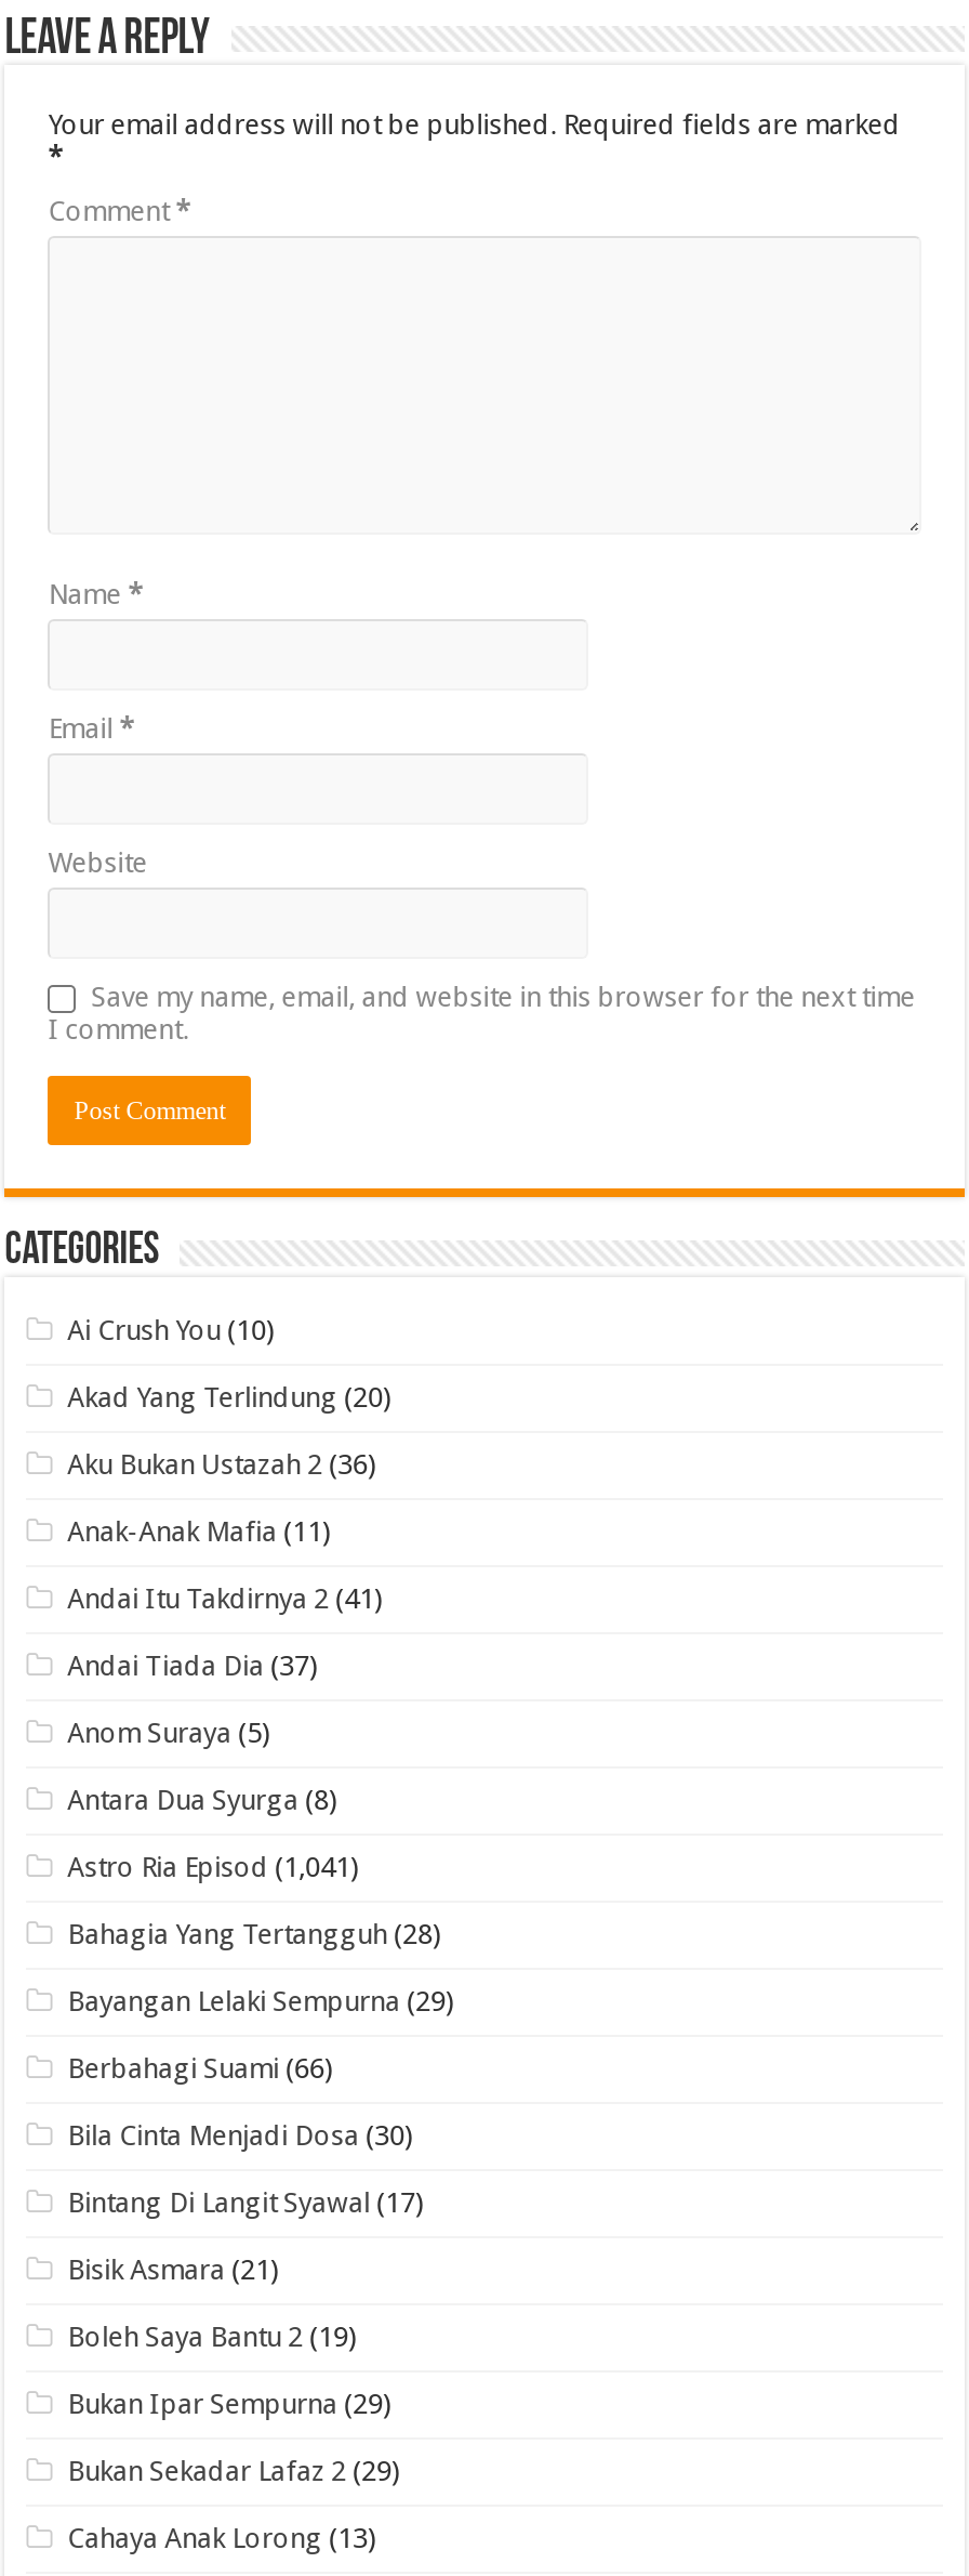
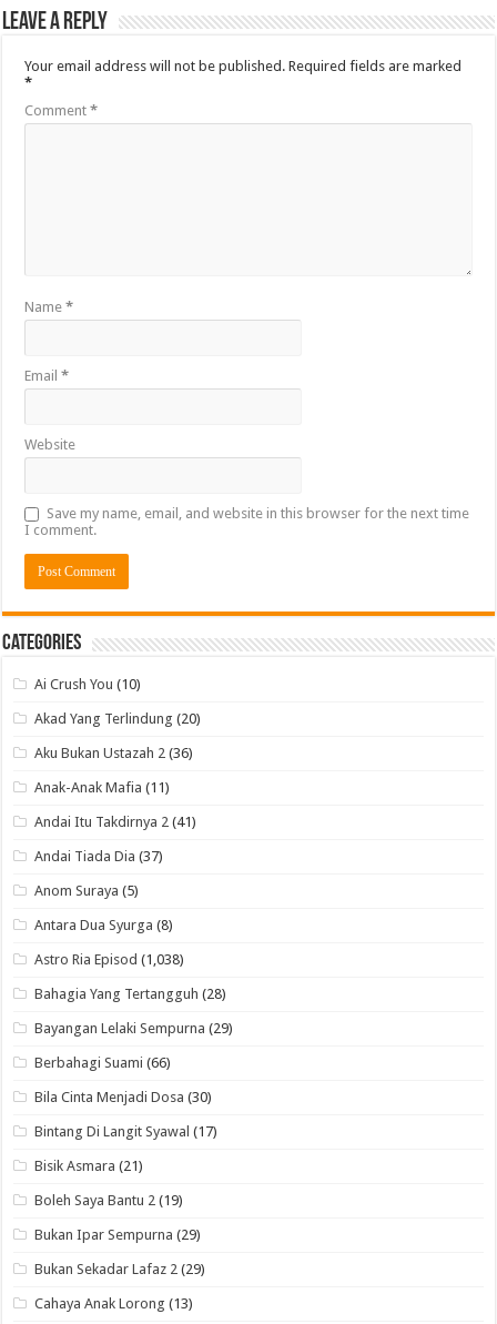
[67,1851,359,1883] Astro Ria Episod (1,041) -> [35,951,184,968] Astro Ria Episod (1,038)

